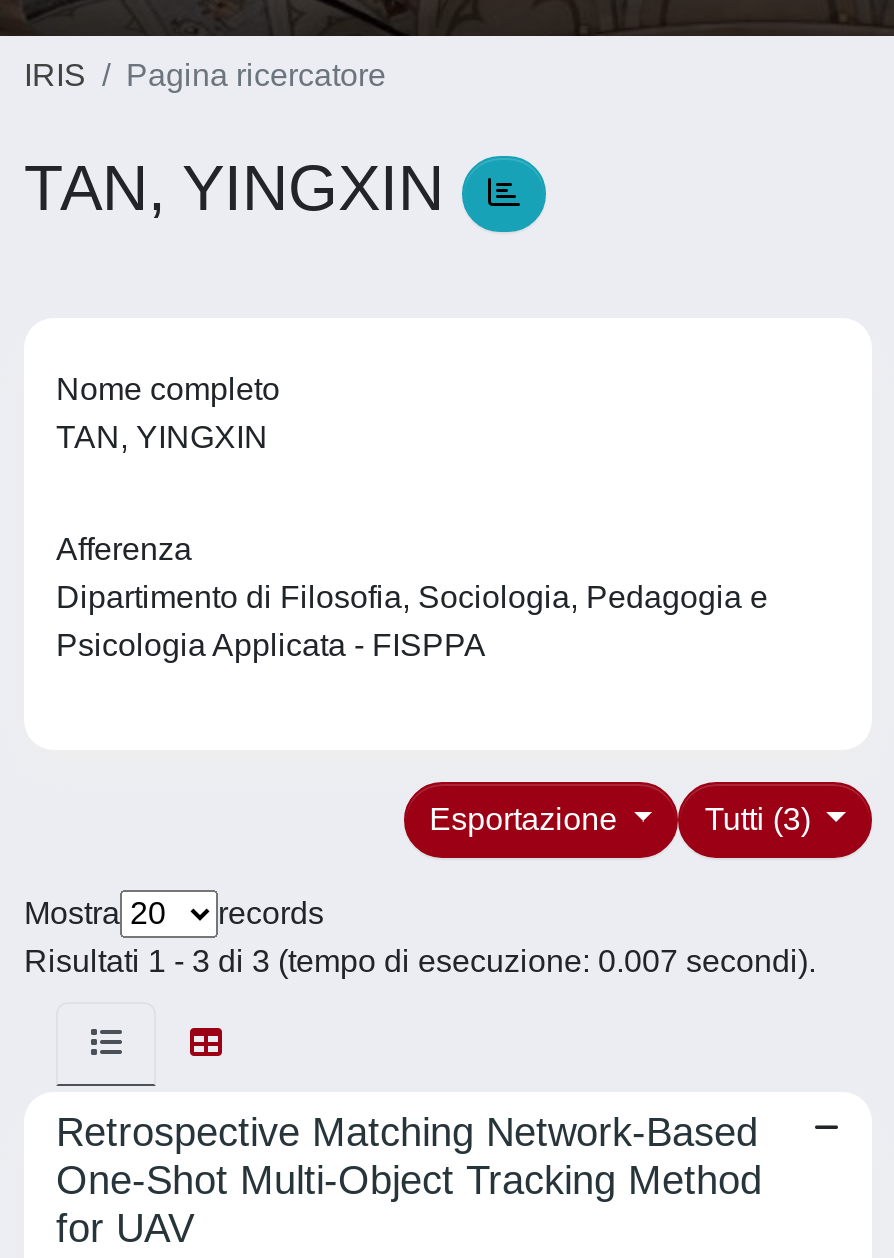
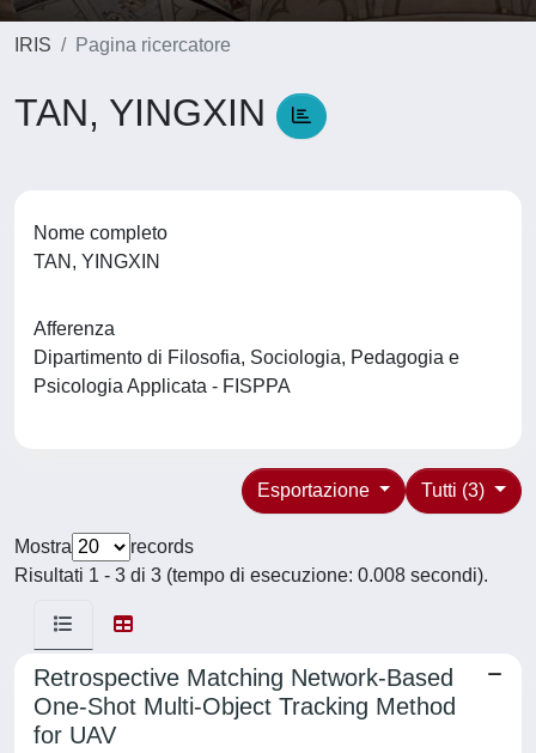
[24,944,816,978] Risultati 1 - 3 di 3 (tempo di esecuzione: 0.007 secondi). -> [14,565,488,585] Risultati 1 - 3 di 3 (tempo di esecuzione: 0.008 secondi).

